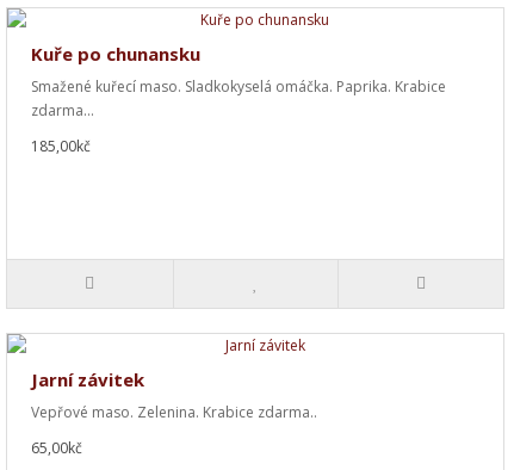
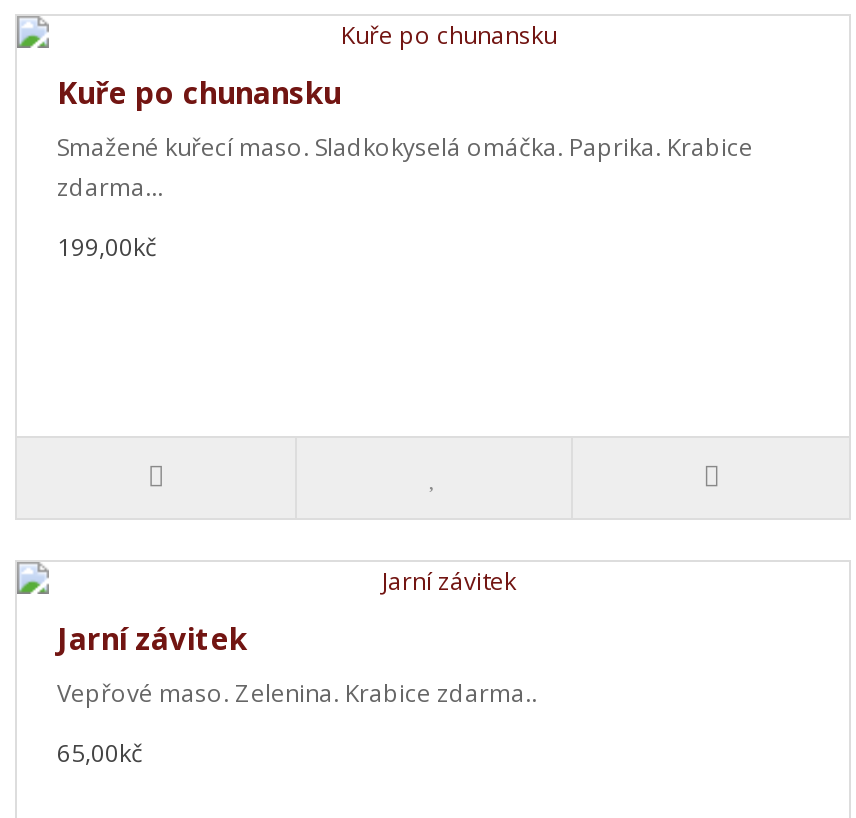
[31,136,91,156] 185,00kč -> [57,230,157,264] 199,00kč

